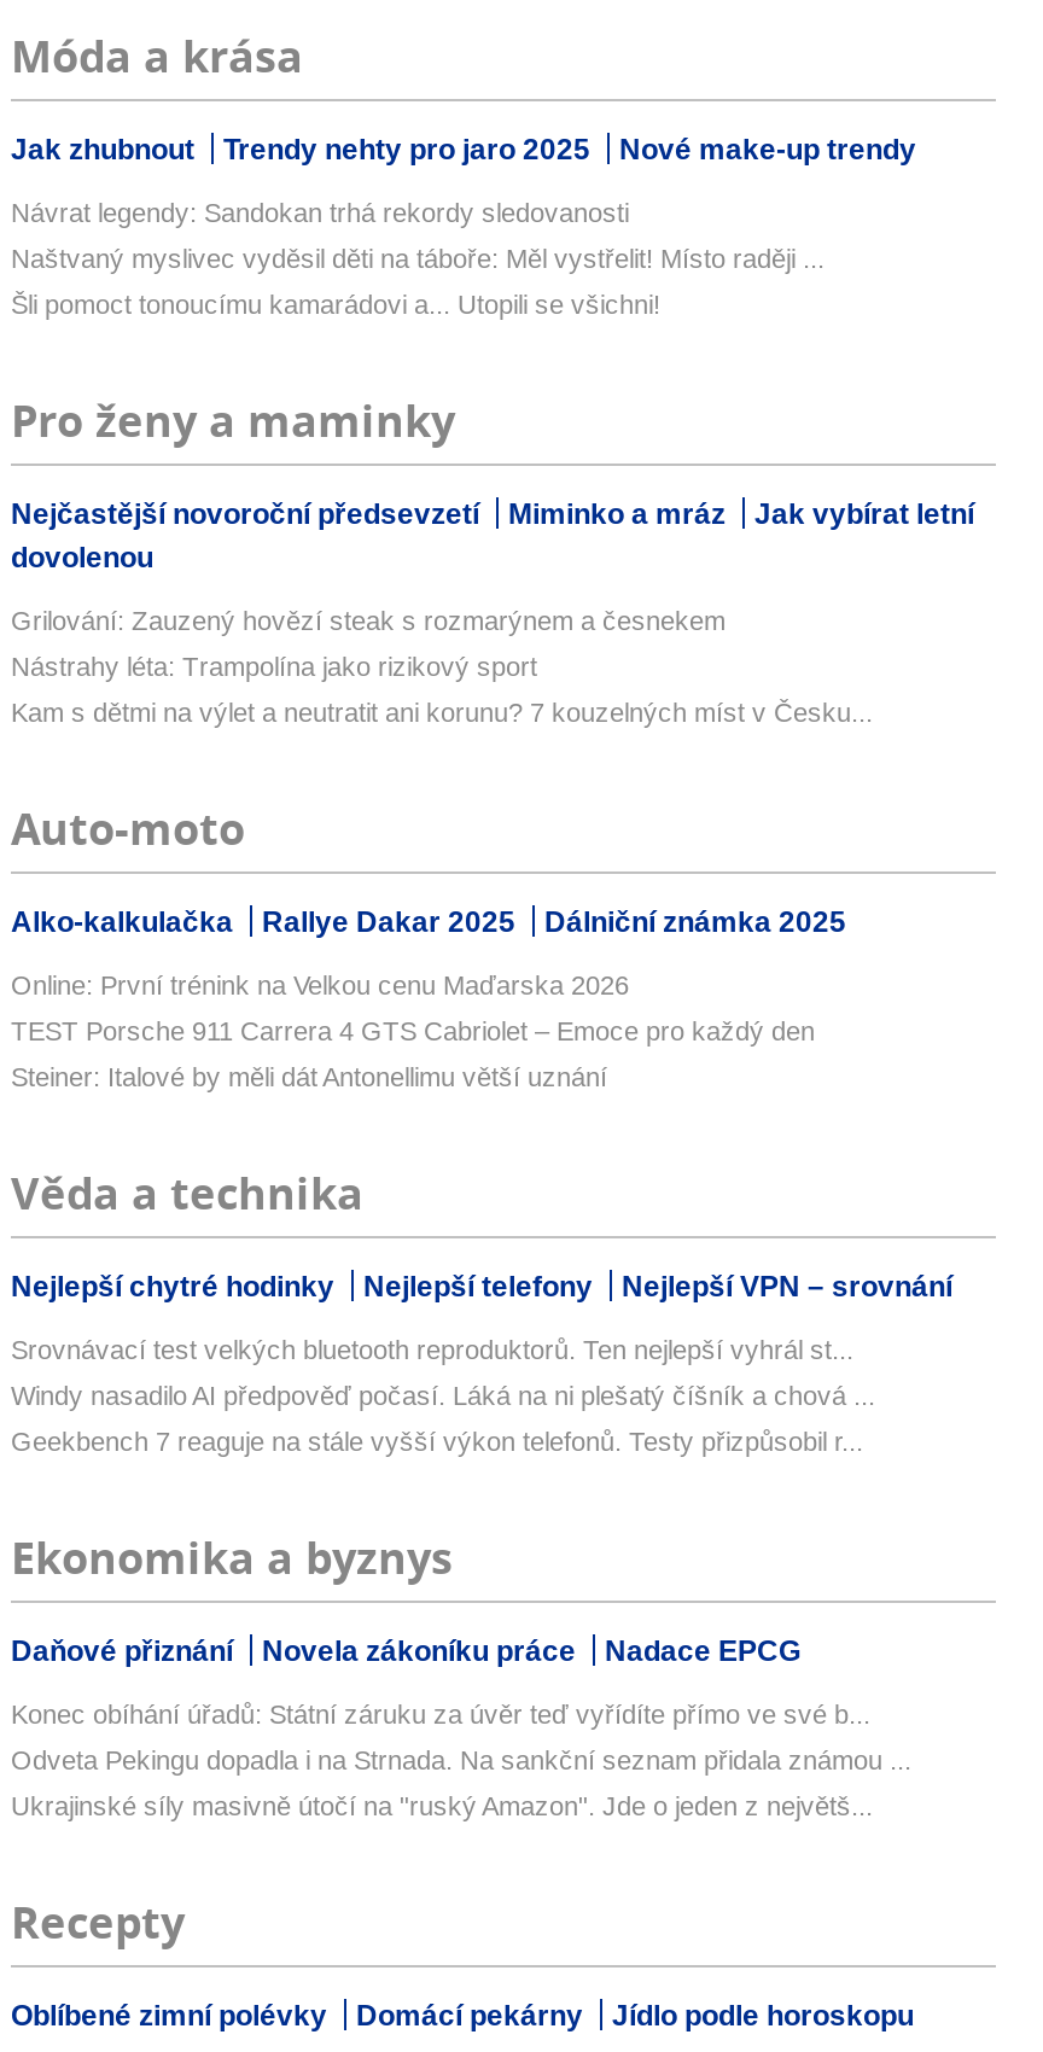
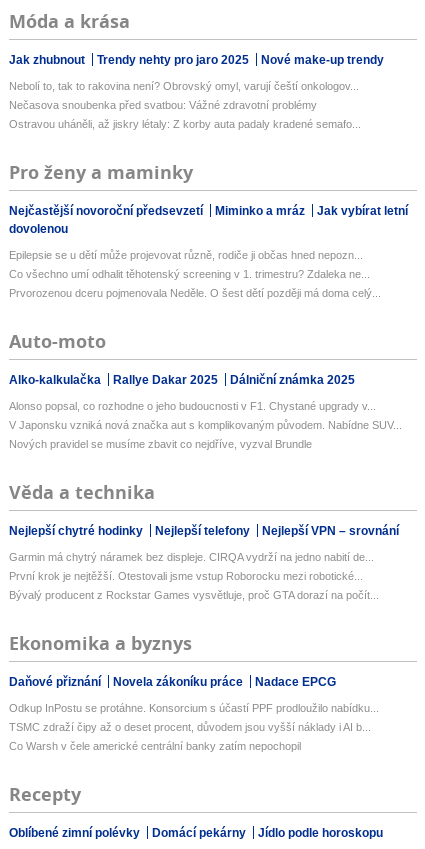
[11,198,629,227] Návrat legendy: Sandokan trhá rekordy sledovanosti -> [9,80,359,92] Nebolí to, tak to rakovina není? Obrovský omyl, varují čeští onkologov...
[11,244,825,273] Naštvaný myslivec vyděsil děti na táboře: Měl vystřelit! Místo raději ... -> [9,99,317,111] Nečasova snoubenka před svatbou: Vážné zdravotní problémy
[11,290,660,319] Šli pomoct tonoucímu kamarádovi a... Utopili se všichni! -> [9,118,361,130] Ostravou uháněli, až jiskry létaly: Z korby auta padaly kradené semafo...
[11,606,726,635] Grilování: Zauzený hovězí steak s rozmarýnem a česnekem -> [9,249,363,261] Epilepsie se u dětí může projevovat různě, rodiče ji občas hned nepozn...
[11,652,537,681] Nástrahy léta: Trampolína jako rizikový sport -> [9,268,370,280] Co všechno umí odhalit těhotenský screening v 1. trimestru? Zdaleka ne...
[11,698,873,727] Kam s dětmi na výlet a neutratit ani korunu? 7 kouzelných míst v Česku... -> [9,287,381,299] Prvorozenou dceru pojmenovala Neděle. O šest dětí později má doma celý...
[11,971,629,1000] Online: První trénink na Velkou cenu Maďarska 2026 -> [9,400,376,412] Alonso popsal, co rozhodne o jeho budoucnosti v F1. Chystané upgrady v...
[11,1017,815,1046] TEST Porsche 911 Carrera 4 GTS Cabriolet – Emoce pro každý den -> [9,419,402,431] V Japonsku vzniká nová značka aut s komplikovaným původem. Nabídne SUV...
[11,1062,607,1091] Steiner: Italové by měli dát Antonellimu větší uznání -> [9,438,312,450] Nových pravidel se musíme zbavit co nejdříve, vyzval Brundle
[11,1335,853,1364] Srovnávací test velkých bluetooth reproduktorů. Ten nejlepší vyhrál st... -> [9,551,374,563] Garmin má chytrý náramek bez displeje. CIRQA vydrží na jedno nabití de...
[11,1381,875,1410] Windy nasadilo AI předpověď počasí. Láká na ni plešatý číšník a chová ... -> [9,570,363,582] První krok je nejtěžší. Otestovali jsme vstup Roborocku mezi robotické...
[11,1427,863,1456] Geekbench 7 reaguje na stále vyšší výkon telefonů. Testy přizpůsobil r... -> [9,589,379,601] Bývalý producent z Rockstar Games vysvětluje, proč GTA dorazí na počít...
[11,1700,870,1729] Konec obíhání úřadů: Státní záruku za úvěr teď vyřídíte přímo ve své b... -> [9,702,379,714] Odkup InPostu se protáhne. Konsorcium s účastí PPF prodloužilo nabídku...
[11,1746,911,1775] Odveta Pekingu dopadla i na Strnada. Na sankční seznam přidala známou ... -> [9,721,371,733] TSMC zdraží čipy až o deset procent, důvodem jsou vyšší náklady i AI b...
[11,1792,873,1820] Ukrajinské síly masivně útočí na "ruský Amazon". Jde o jeden z největš... -> [9,740,301,752] Co Warsh v čele americké centrální banky zatím nepochopil

